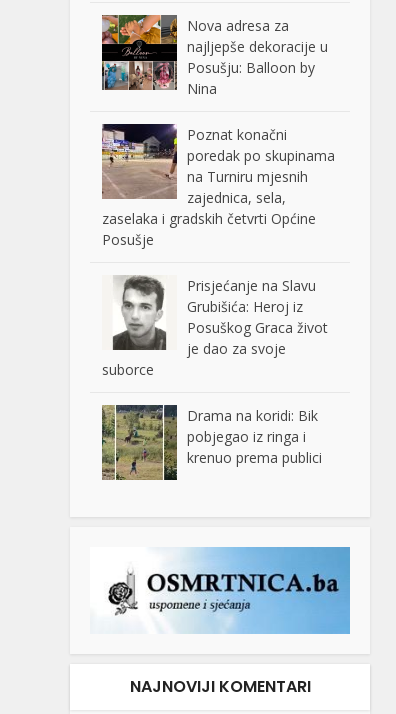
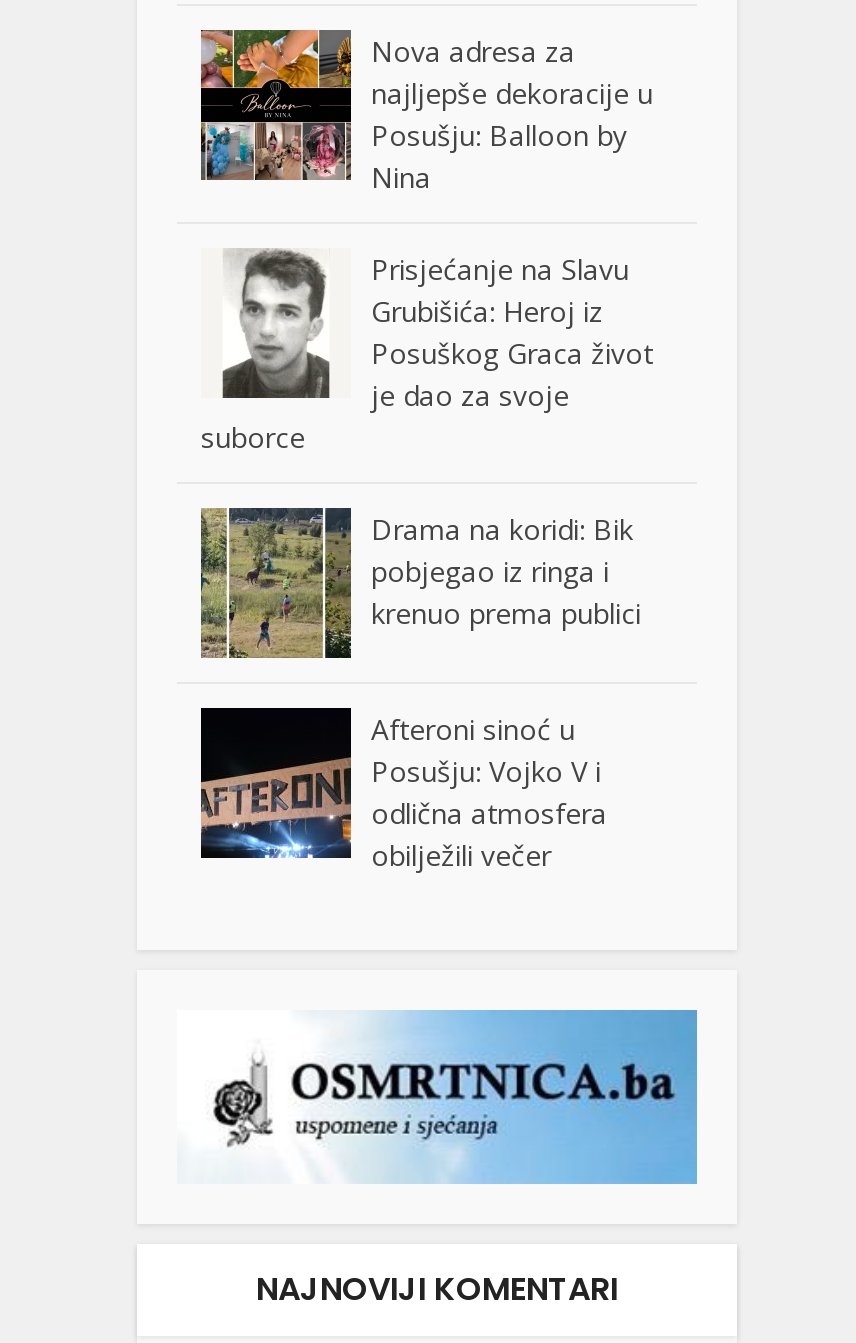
[101,123,335,249] [image] | Poznat konačni | poredak po skupinama | na Turniru mjesnih | zajednica, sela, | zaselaka i gradskih četvrti Općine | Posušje -> none
moved [102,274,328,467] -> [201,245,653,631]: [image] | Prisjećanje na Slavu | Grubišića: Heroj iz | ... | pobjegao iz ringa i | krenuo prema publici
none -> [199,705,607,875] [image] | Afteroni sinoć u | Posušju: Vojko V i | odlična atmosfera | obilježili večer

